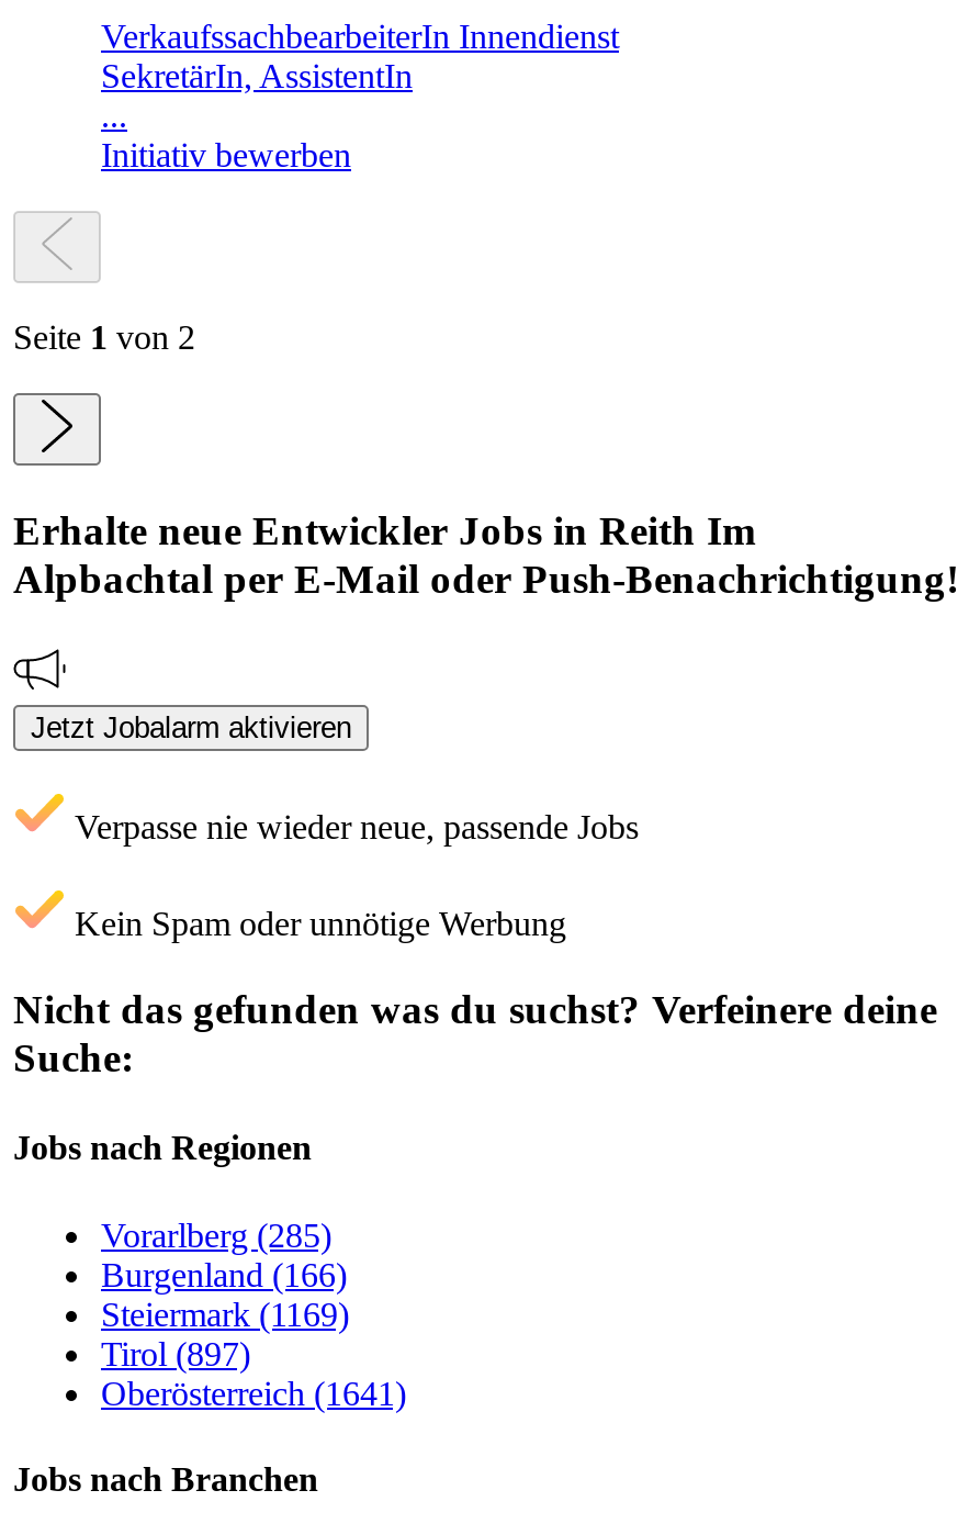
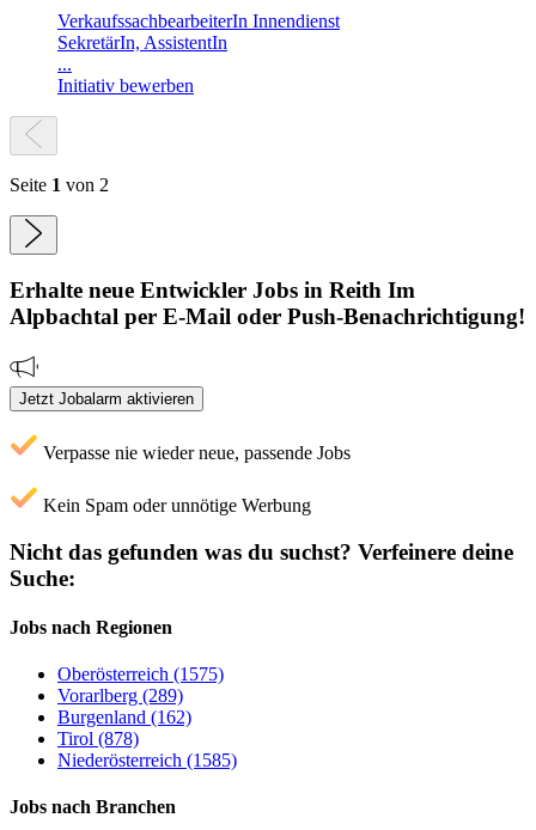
[101,1216,406,1411] Vorarlberg (285) | Burgenland (166) | Steiermark (1169) | Tirol (897) | Oberösterreich (1641) -> [57,664,237,770] Oberösterreich (1575) | Vorarlberg (289) | Burgenland (162) | Tirol (878) | Niederösterreich (1585)

